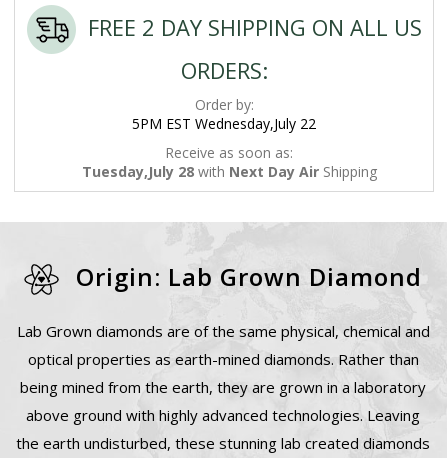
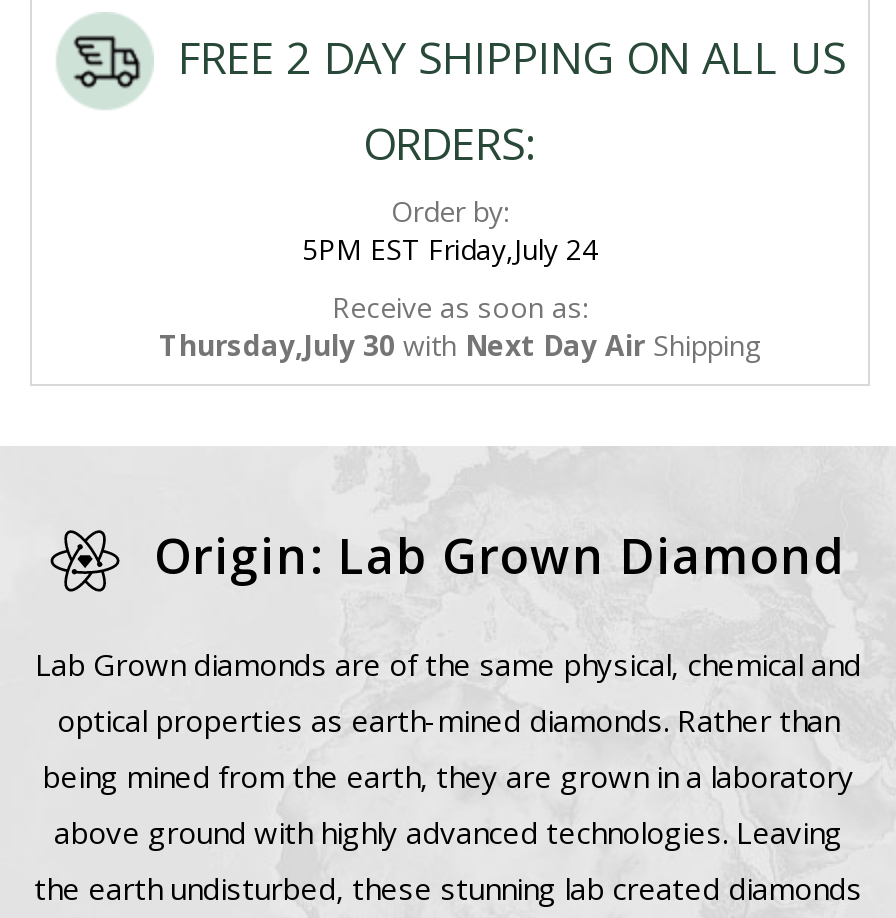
[132,114,316,133] 5PM EST Wednesday,July 22 -> [302,231,598,269] 5PM EST Friday,July 24
[81,162,376,181] Tuesday,July 28 with Next Day Air Shipping -> [159,327,761,365] Thursday,July 30 with Next Day Air Shipping

